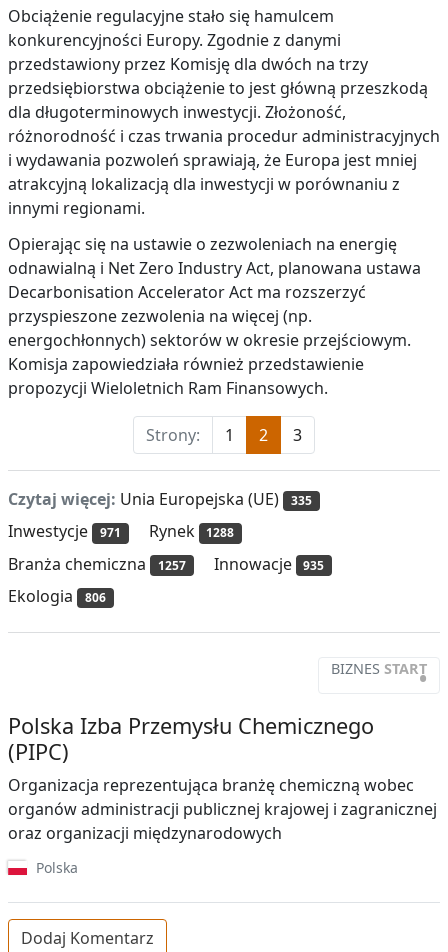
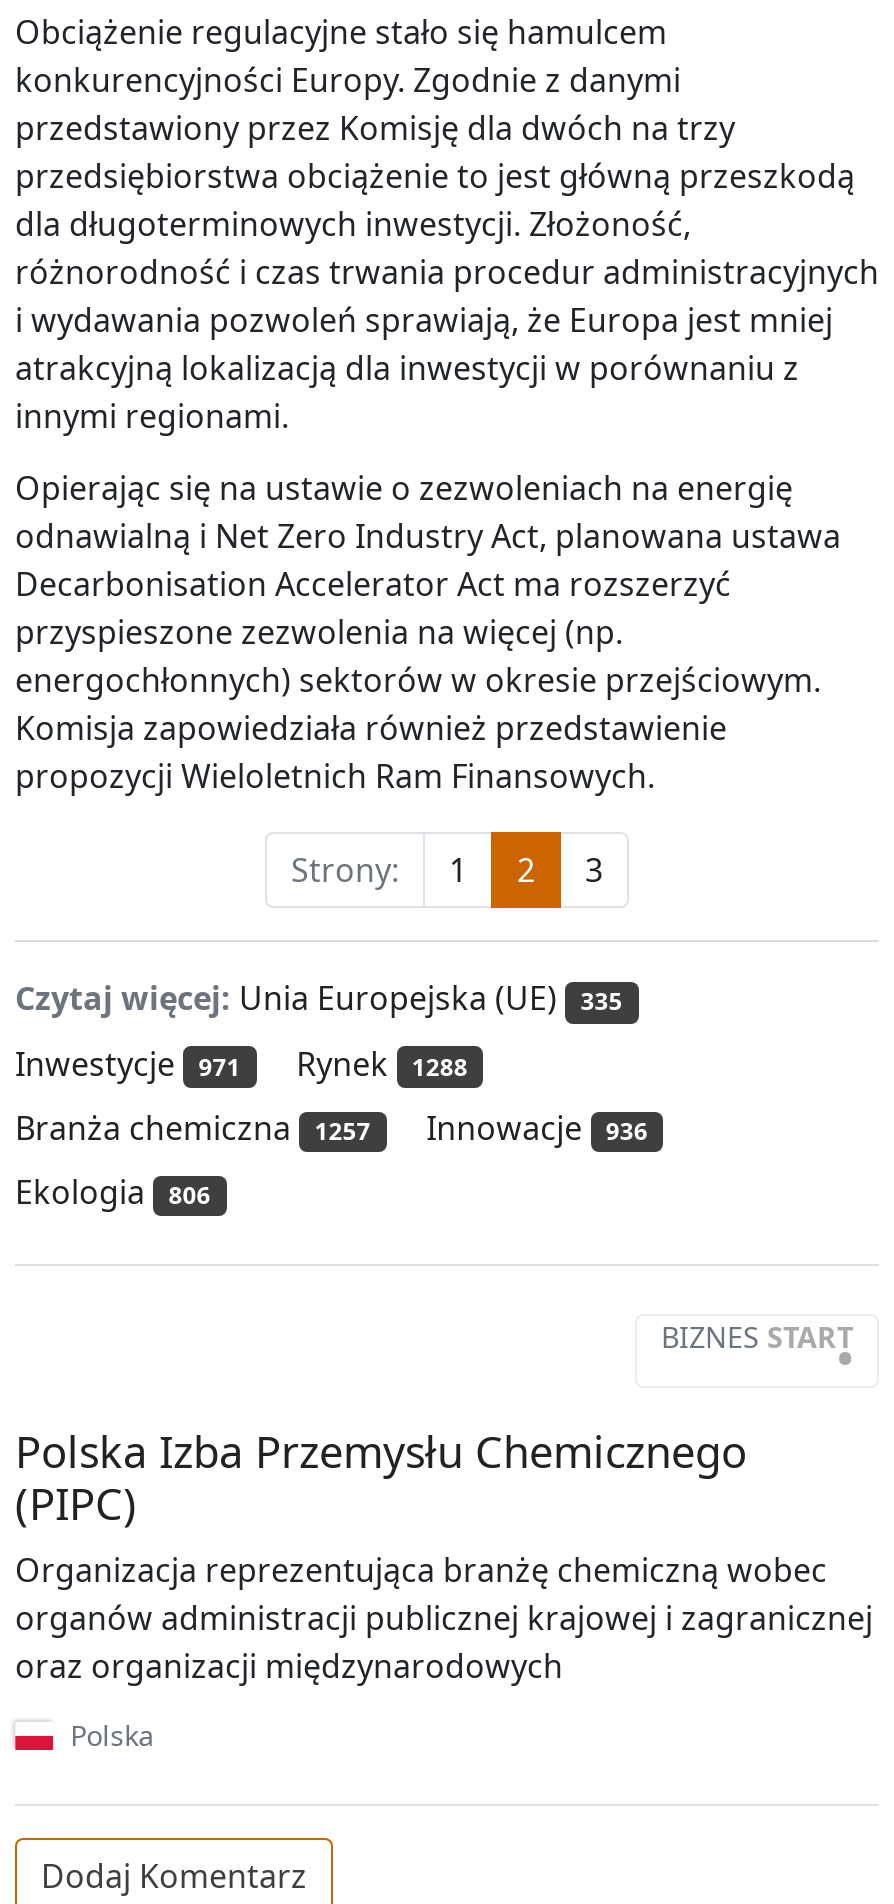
[8,552,324,574] Branża chemiczna 1257 Innowacje 935 -> [15,1105,648,1149] Branża chemiczna 1257 Innowacje 936

